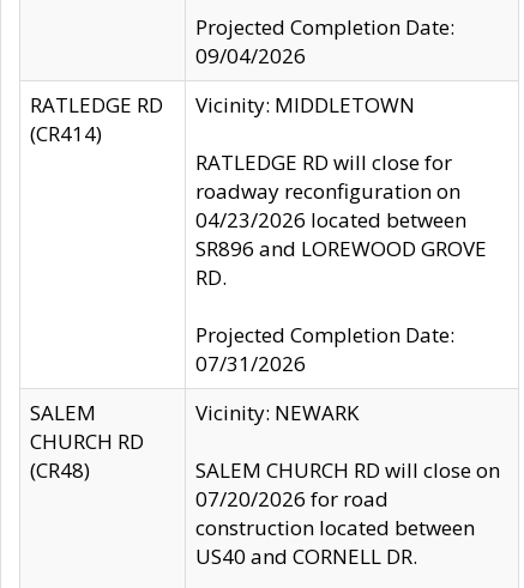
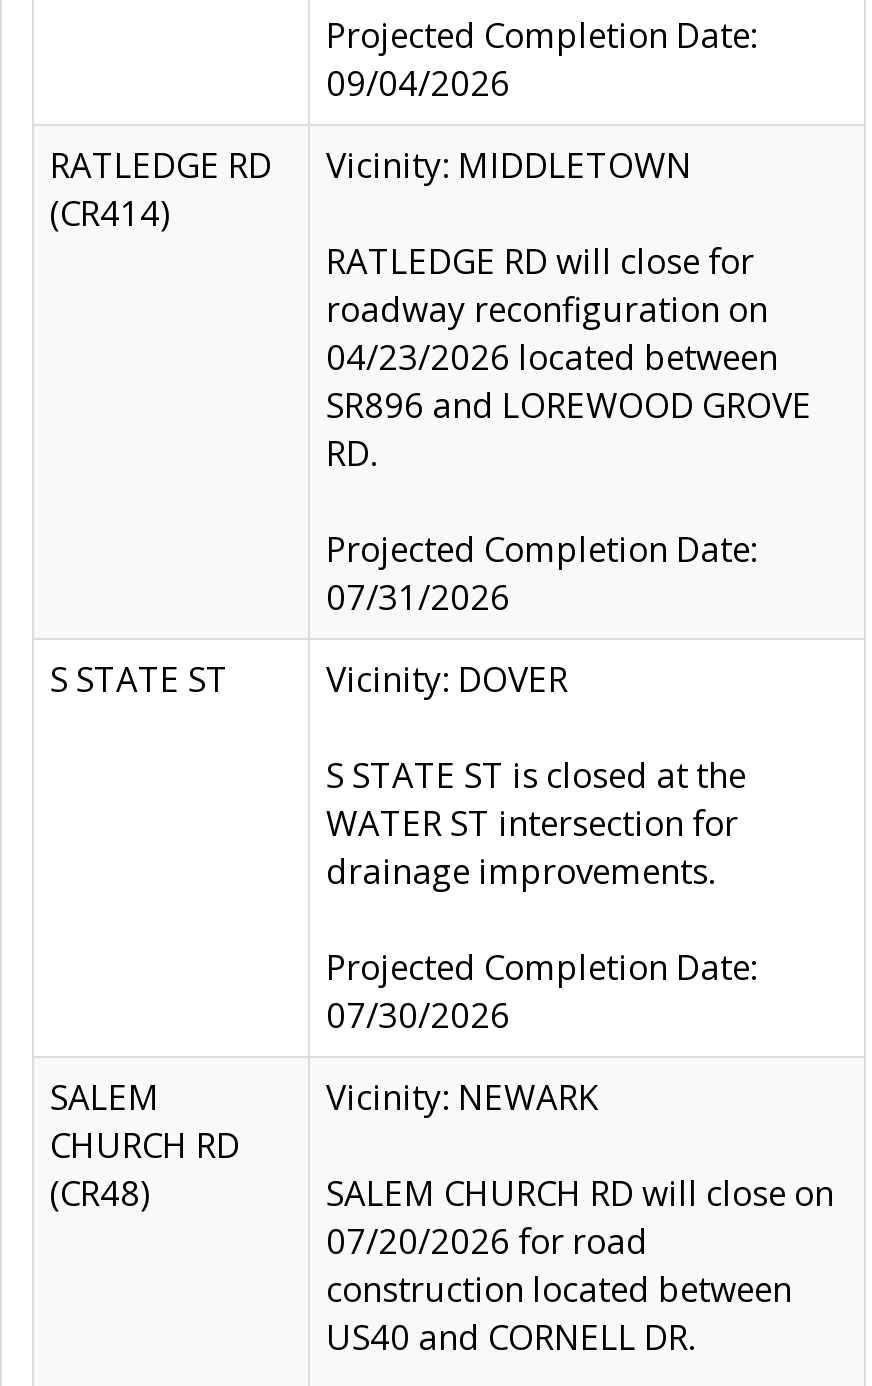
none -> [50,656,758,1038] S STATE ST | Vicinity: DOVER | S STATE ST is closed at the | WATER ST intersection for | drainage improvements. | Projected Completion Date: | 07/30/2026

